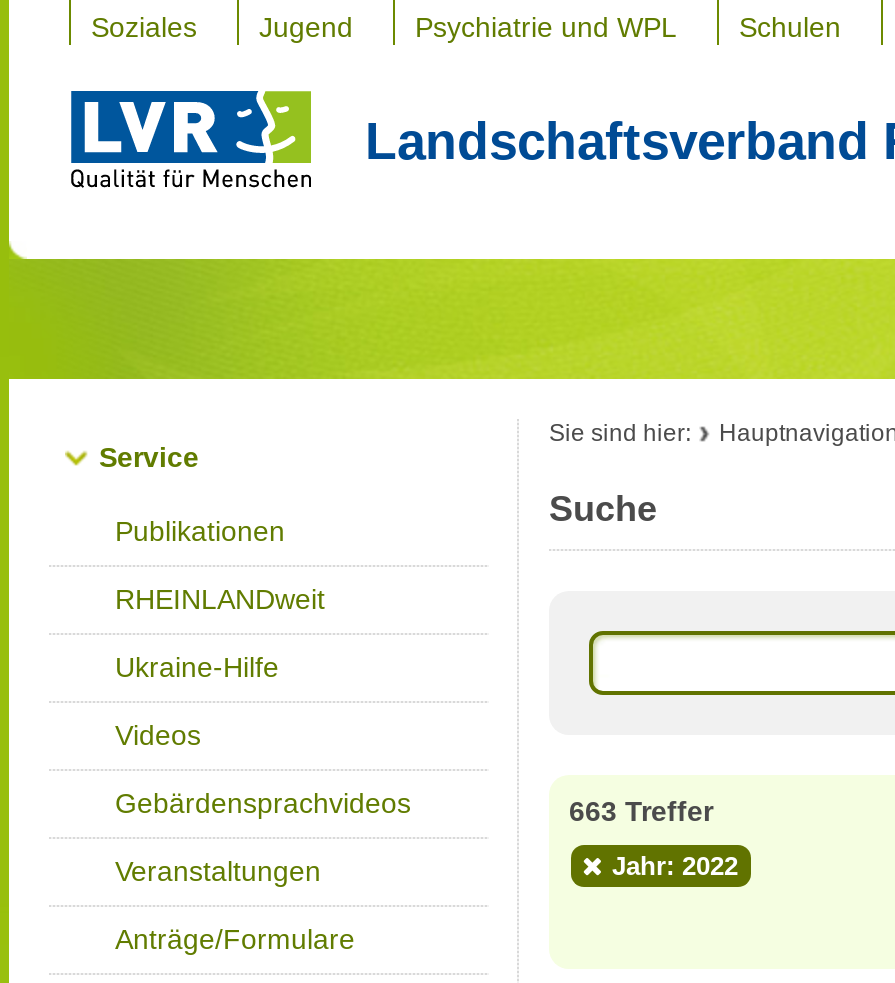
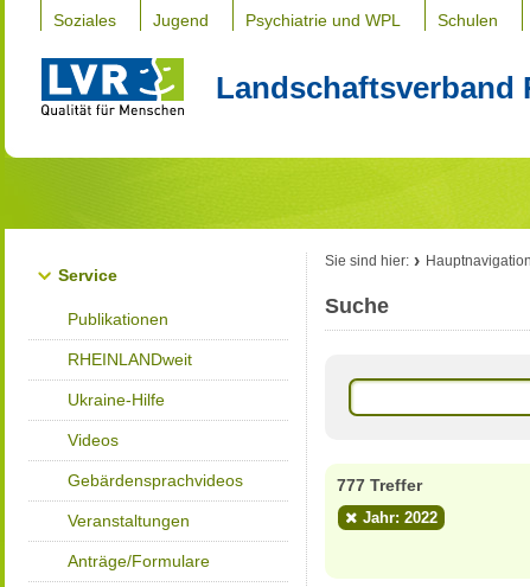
[569,795,713,827] 663 Treffer -> [337,476,422,495] 777 Treffer

